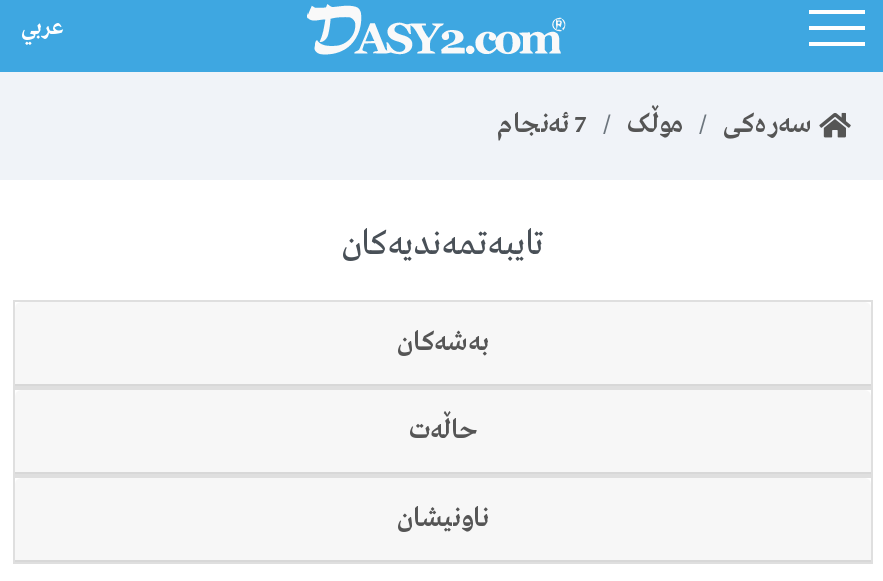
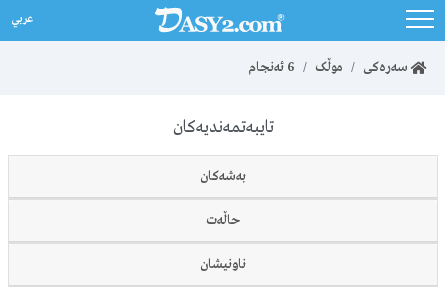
[497,108,587,142] 7 ئەنجام -> [248,59,295,76] 6 ئەنجام

